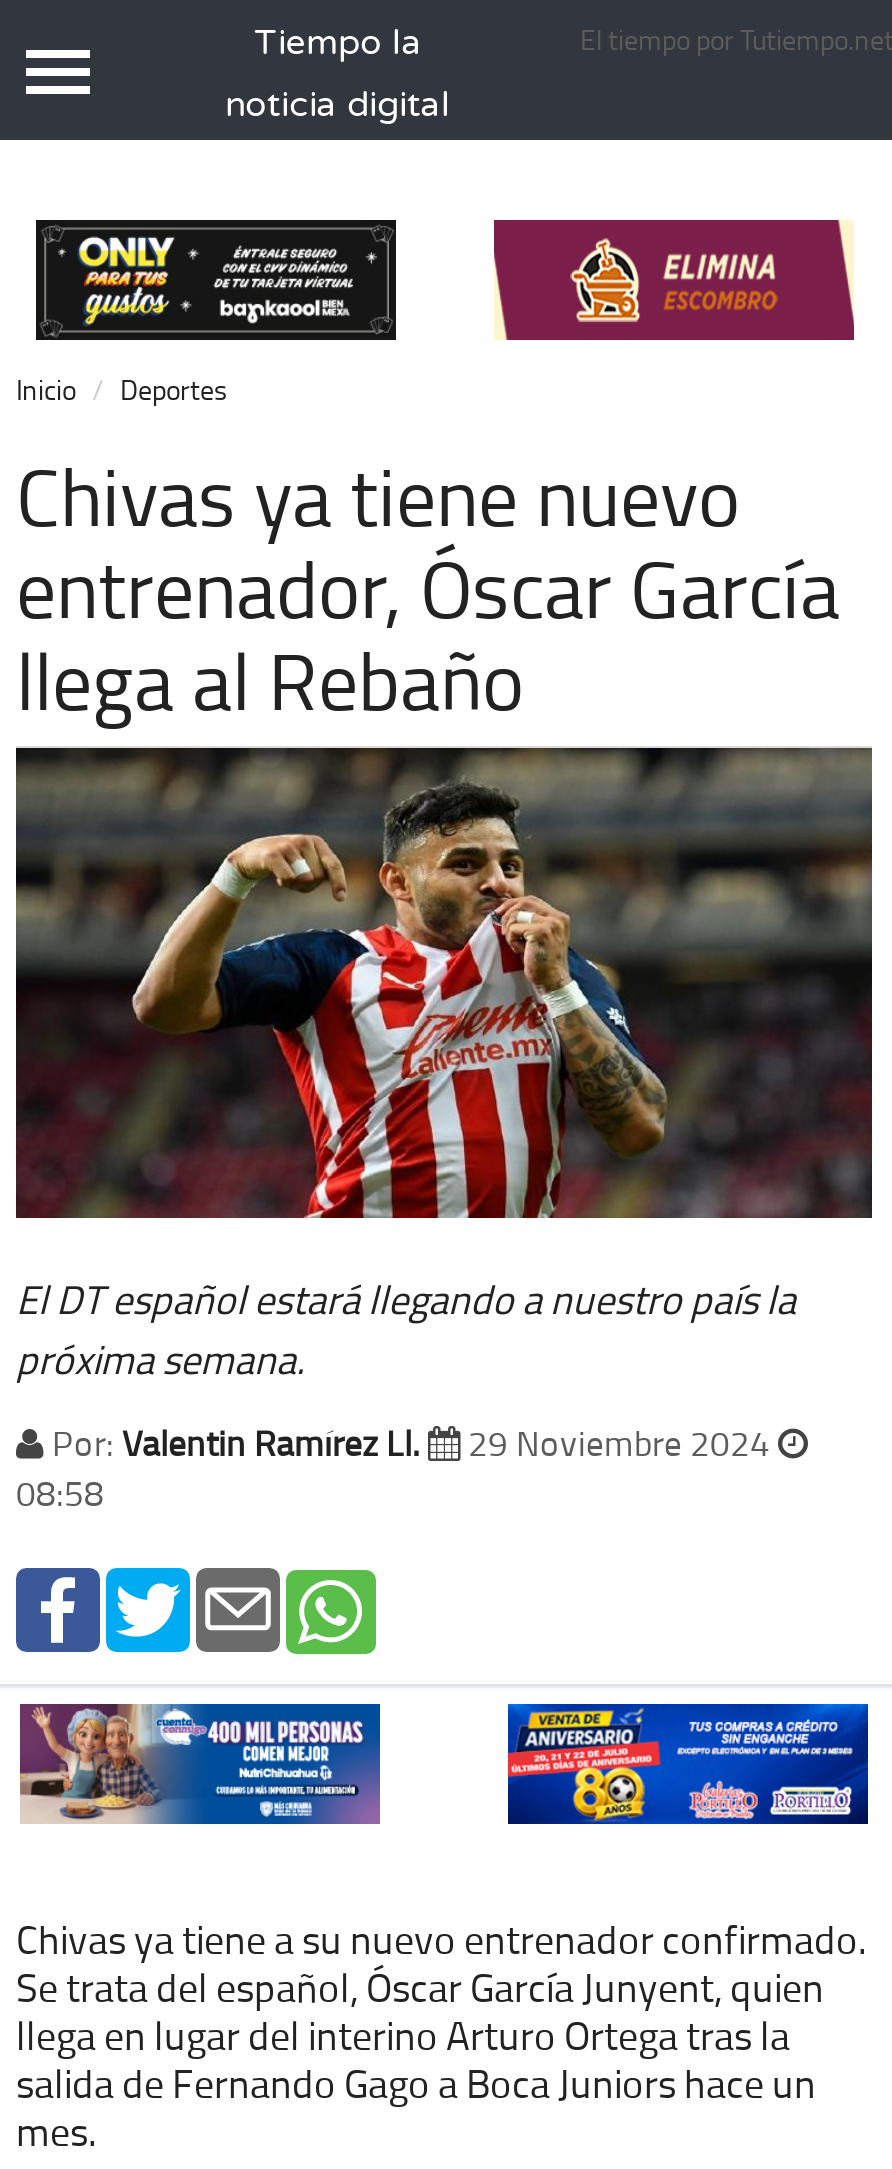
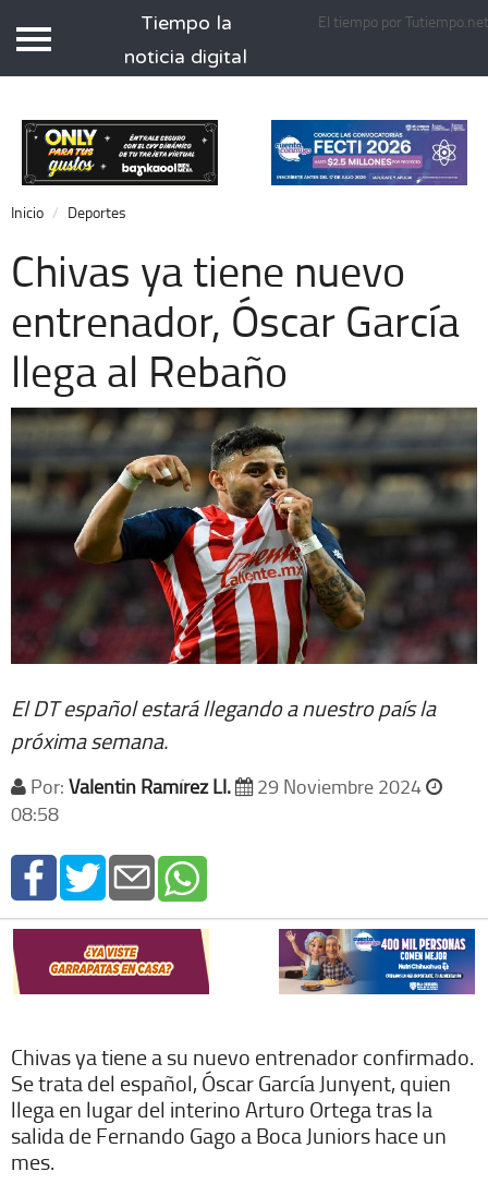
[492,218,854,342] [image] -> [270,119,468,186] [image]
[18,1702,382,1826] [image] -> [13,928,209,995] [image]
[506,1702,870,1826] [image] -> [278,928,476,995] [image]

